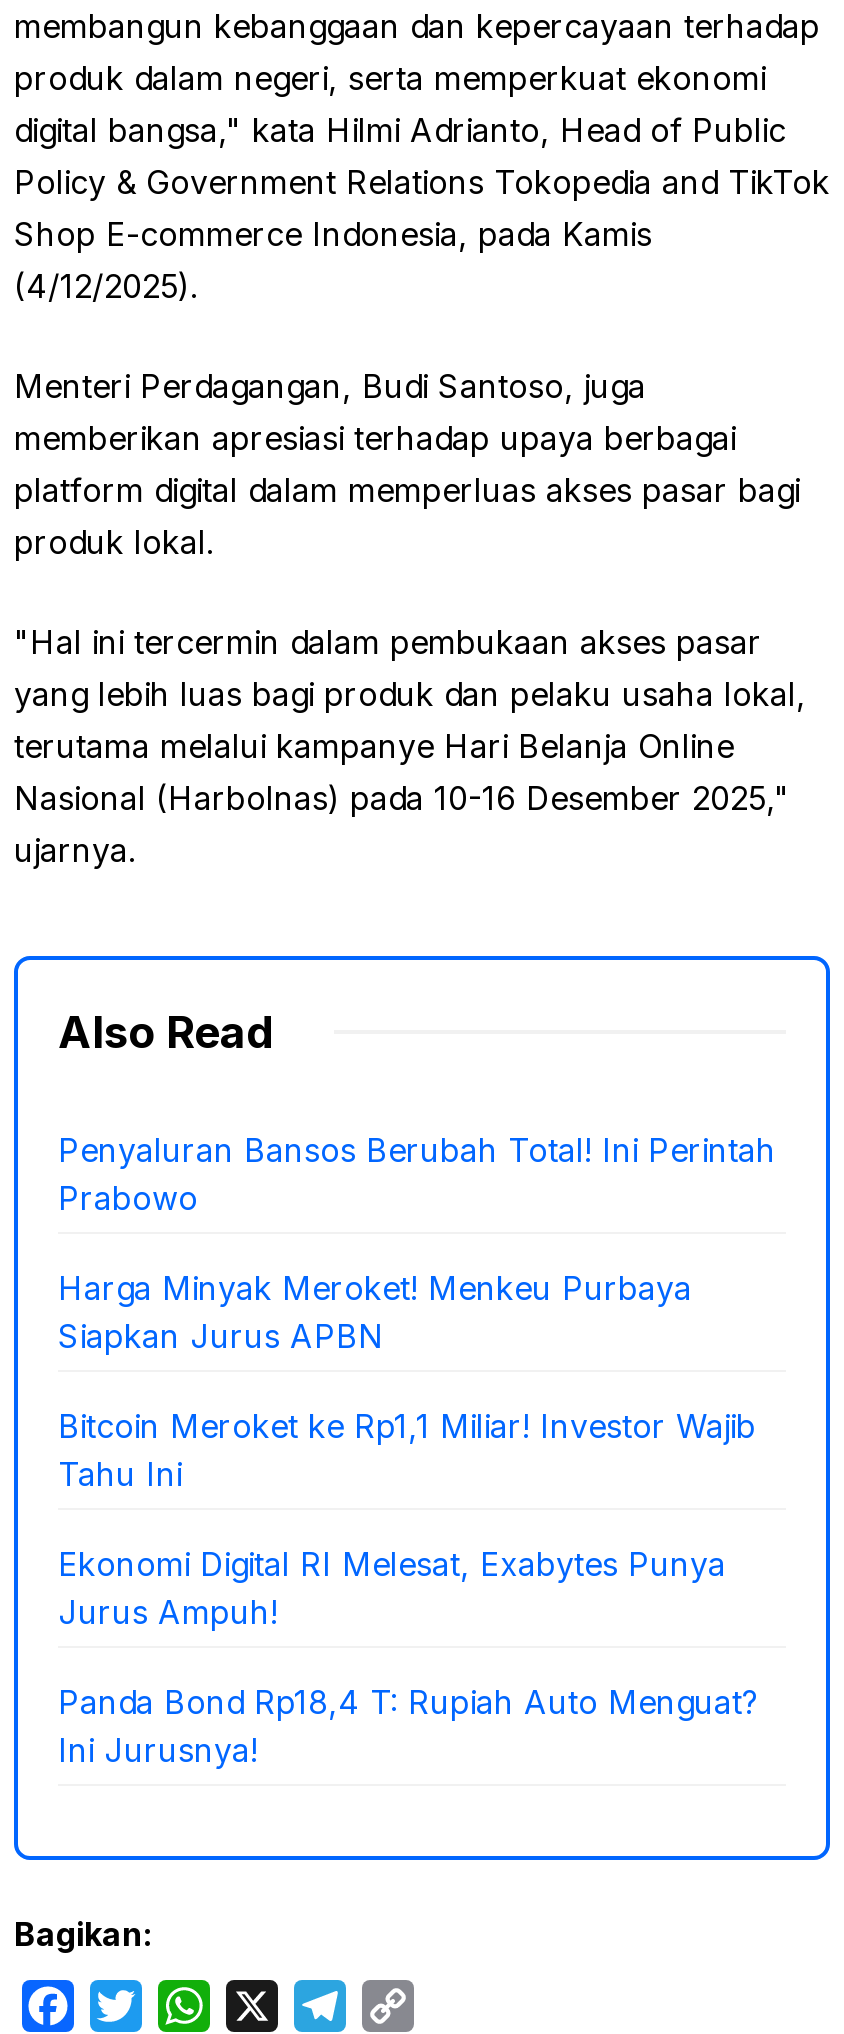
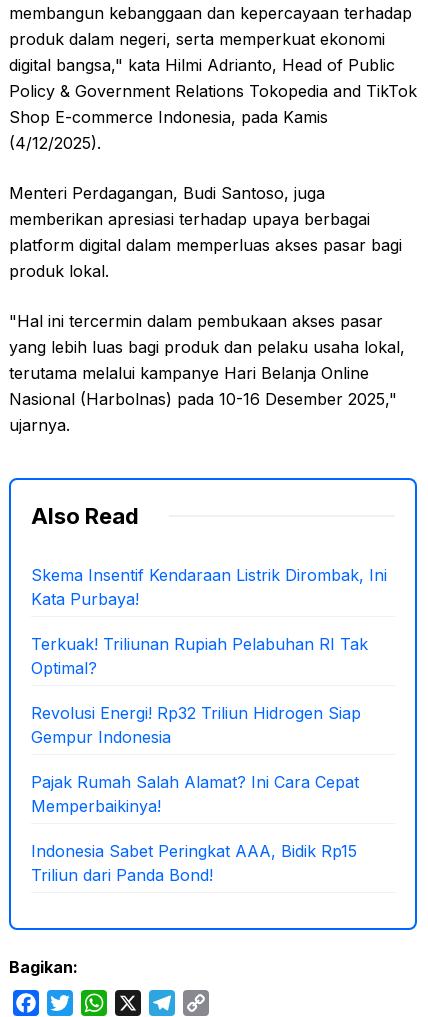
[58,1130,776,1218] Penyaluran Bansos Berubah Total! Ini Perintah | Prabowo -> [31,565,387,609] Skema Insentif Kendaraan Listrik Dirombak, Ini | Kata Purbaya!
[58,1268,692,1356] Harga Minyak Meroket! Menkeu Purbaya | Siapkan Jurus APBN -> [31,634,368,678] Terkuak! Triliunan Rupiah Pelabuhan RI Tak | Optimal?
[58,1406,756,1494] Bitcoin Meroket ke Rp1,1 Miliar! Investor Wajib | Tahu Ini -> [31,703,361,747] Revolusi Energi! Rp32 Triliun Hidrogen Siap | Gempur Indonesia
[58,1544,726,1632] Ekonomi Digital RI Melesat, Exabytes Punya | Jurus Ampuh! -> [31,772,359,816] Pajak Rumah Salah Alamat? Ini Cara Cepat | Memperbaikinya!
[58,1682,760,1770] Panda Bond Rp18,4 T: Rupiah Auto Menguat? | Ini Jurusnya! -> [31,841,357,885] Indonesia Sabet Peringkat AAA, Bidik Rp15 | Triliun dari Panda Bond!

